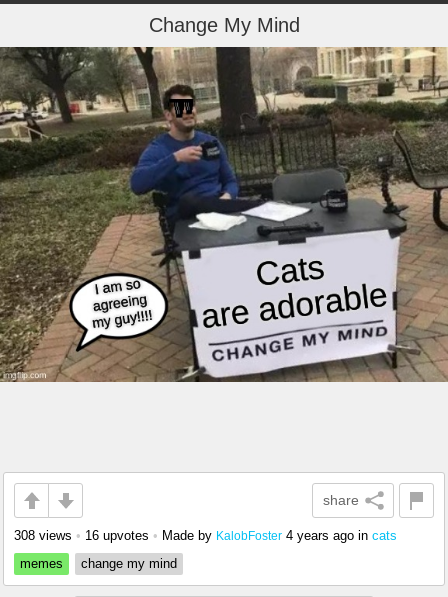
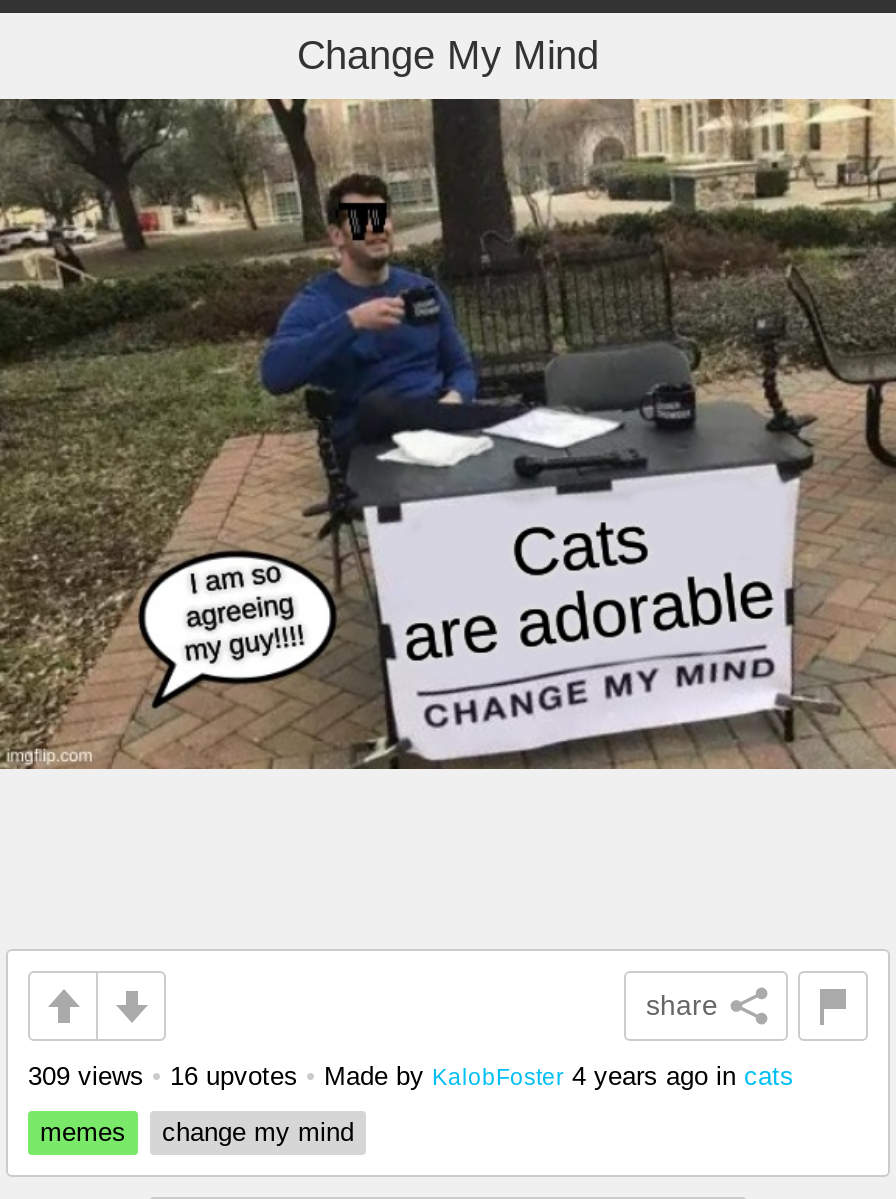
[14,528,397,543] 308 views • 16 upvotes • Made by KalobFoster 4 years ago in cats -> [28,1062,794,1092] 309 views • 16 upvotes • Made by KalobFoster 4 years ago in cats

